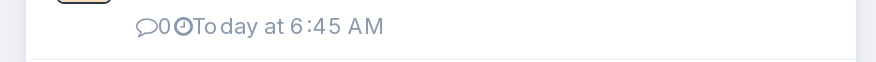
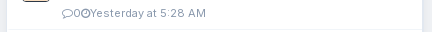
[192,12,384,40] Today at 6:45 AM -> [90,6,206,20] Yesterday at 5:28 AM

